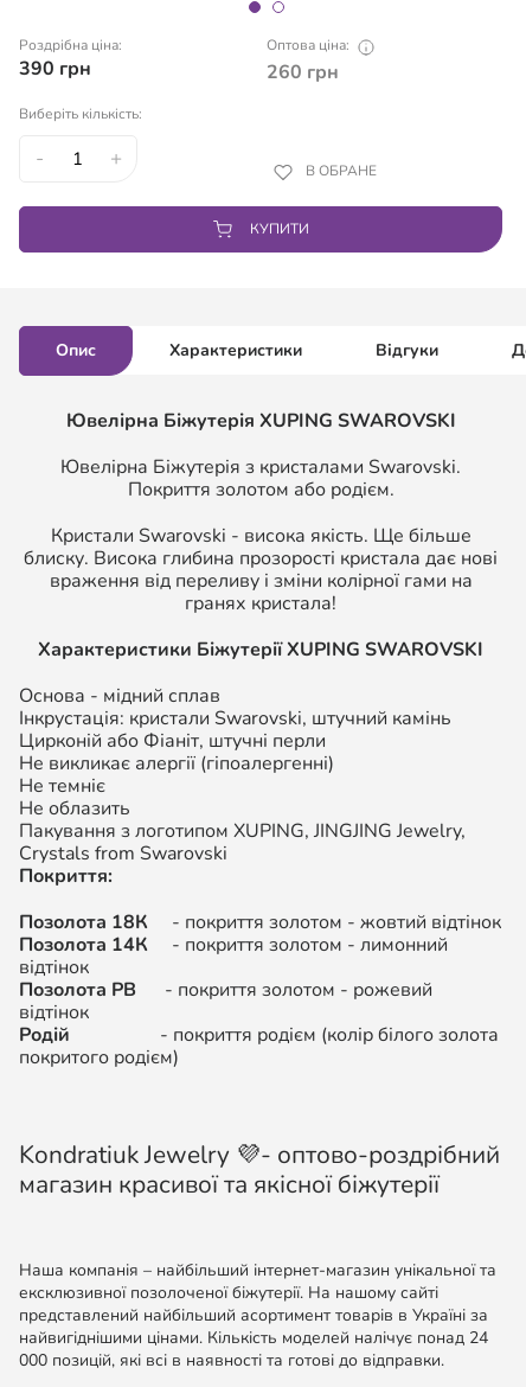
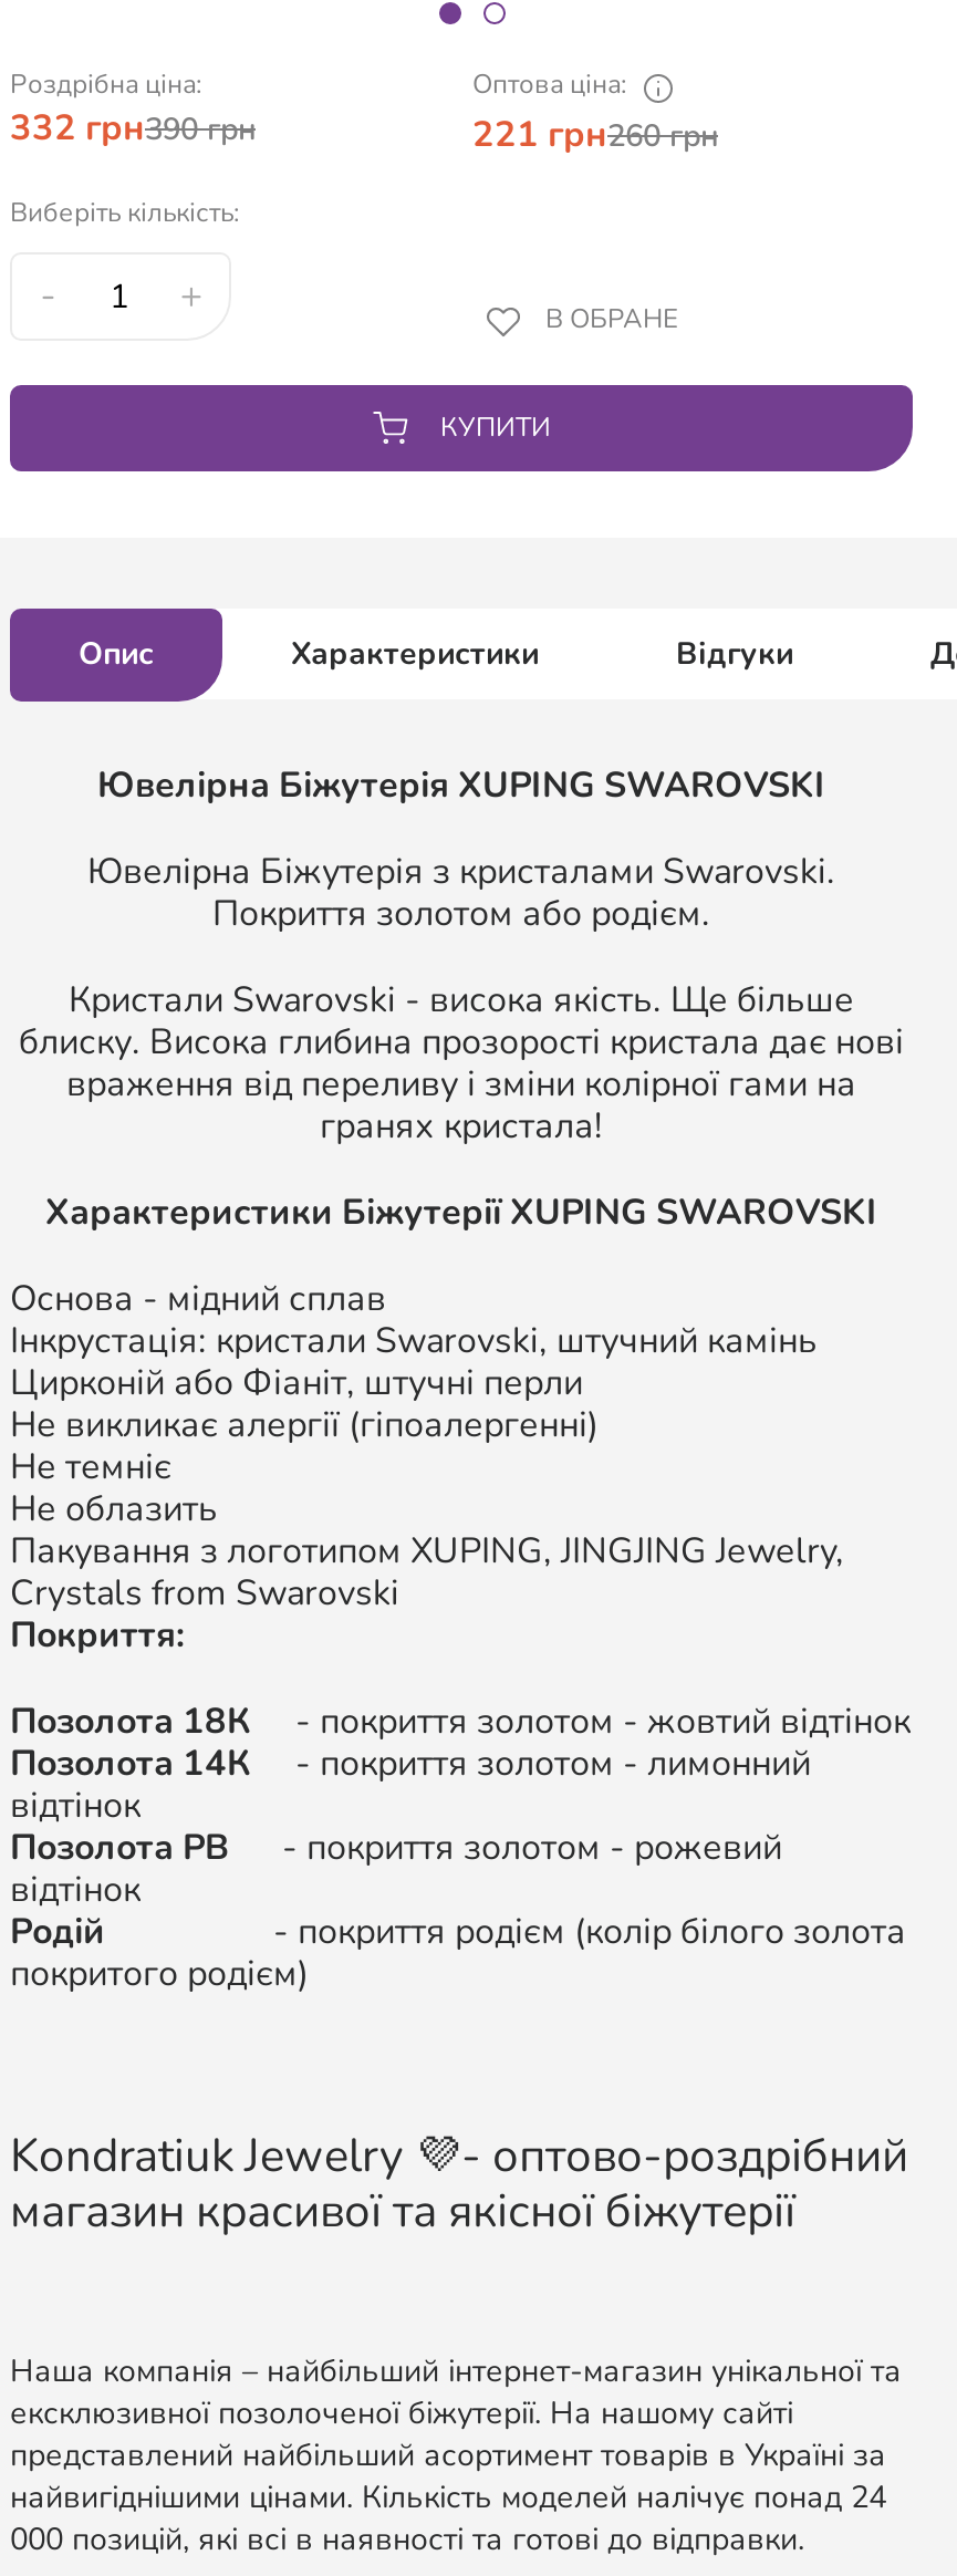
[19,55,91,82] 390 грн -> [10,104,256,152] 332 грн390грн
[267,59,339,85] 260 грн -> [472,110,718,159] 221 грн260грн

